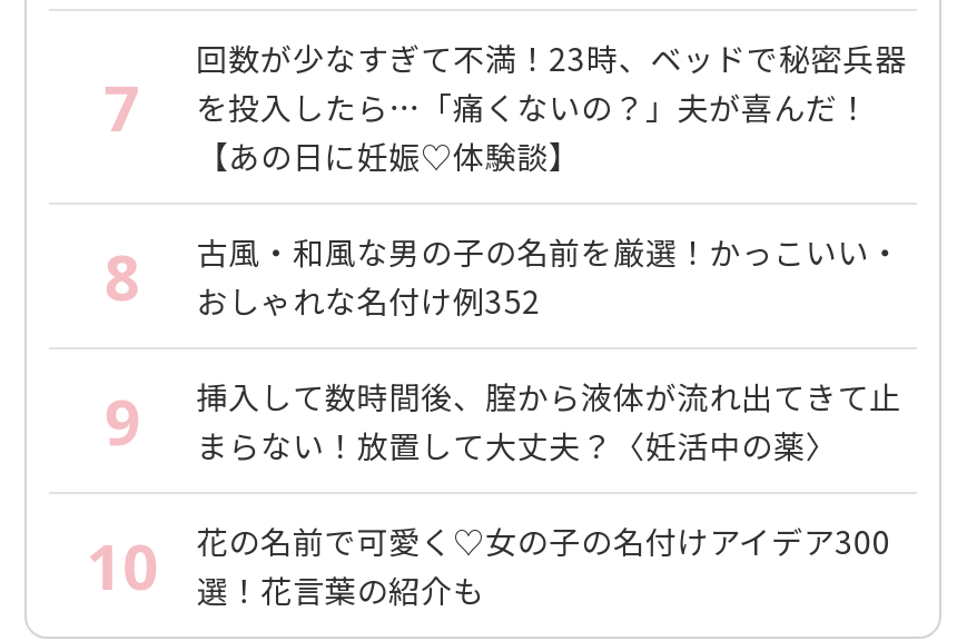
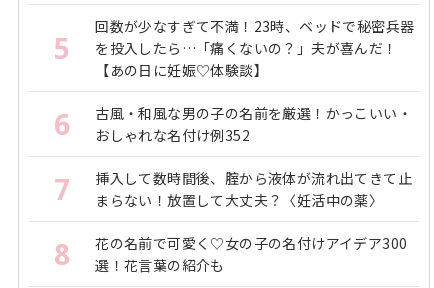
[104,65,870,150] 7 を投入したら…「痛くないの？」夫が喜んだ！ -> [54,29,398,67] 5 を投入したら…「痛くないの？」夫が喜んだ！
[104,230,902,323] 8 古風・和風な男の子の名前を厳選！かっこいい・ おしゃれな名付け例352 -> [54,103,412,145] 6 古風・和風な男の子の名前を厳選！かっこいい・ おしゃれな名付け例352
[104,375,902,468] 9 挿入して数時間後、腟から液体が流れ出てきて止 まらない！放置して大丈夫？〈妊活中の薬〉 -> [54,168,412,210] 7 挿入して数時間後、腟から液体が流れ出てきて止 まらない！放置して大丈夫？〈妊活中の薬〉
[86,524,159,608] 10 -> [54,235,70,273] 8

